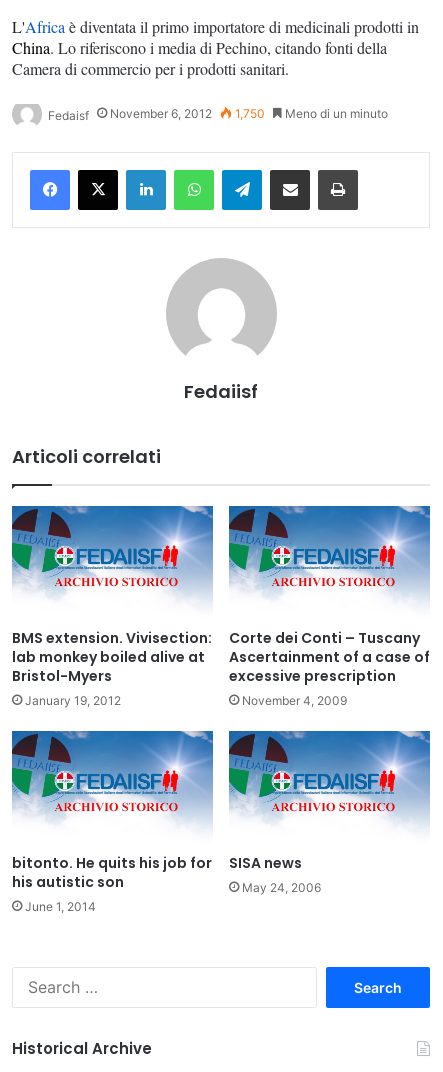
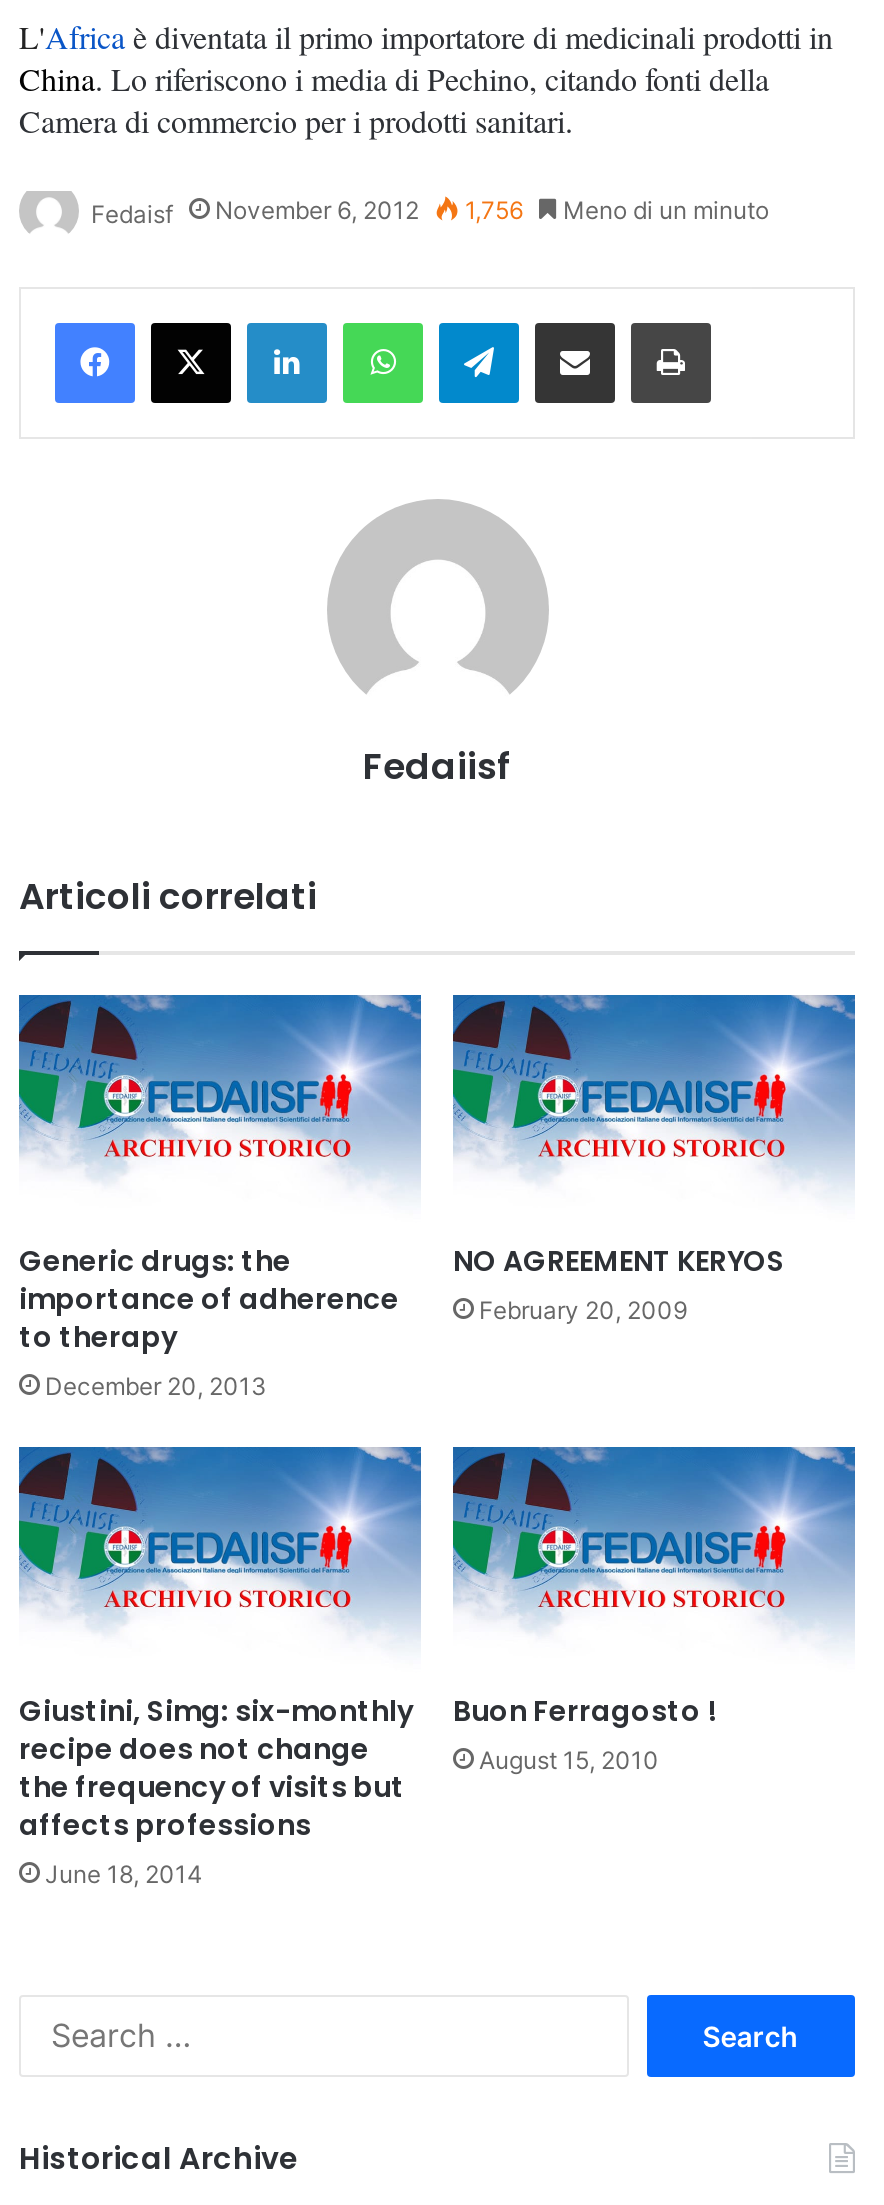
[48,106,388,122] Fedaisf November 6, 2012 1,750 Meno di un minuto -> [91,196,769,230] Fedaisf November 6, 2012 1,756 Meno di un minuto
[12,628,212,708] BMS extension. Vivisection: | lab monkey boiled alive at | Bristol-Myers | January 19, 2012 -> [19,1240,399,1400] Generic drugs: the | importance of adherence | to therapy | December 20, 2013
[229,628,430,708] Corte dei Conti – Tuscany | Ascertainment of a case of | excessive prescription | November 4, 2009 -> [453,1240,785,1324] NO AGREEMENT KERYOS | February 20, 2009
[12,853,212,914] bitonto. He quits his job for | his autistic son | June 1, 2014 -> [19,1690,413,1888] Giustini, Simg: six-monthly | recipe does not change | the frequency of visits but | affects professions | June 18, 2014
[229,853,321,895] SISA news | May 24, 2006 -> [453,1690,715,1774] Buon Ferragosto ! | August 15, 2010

